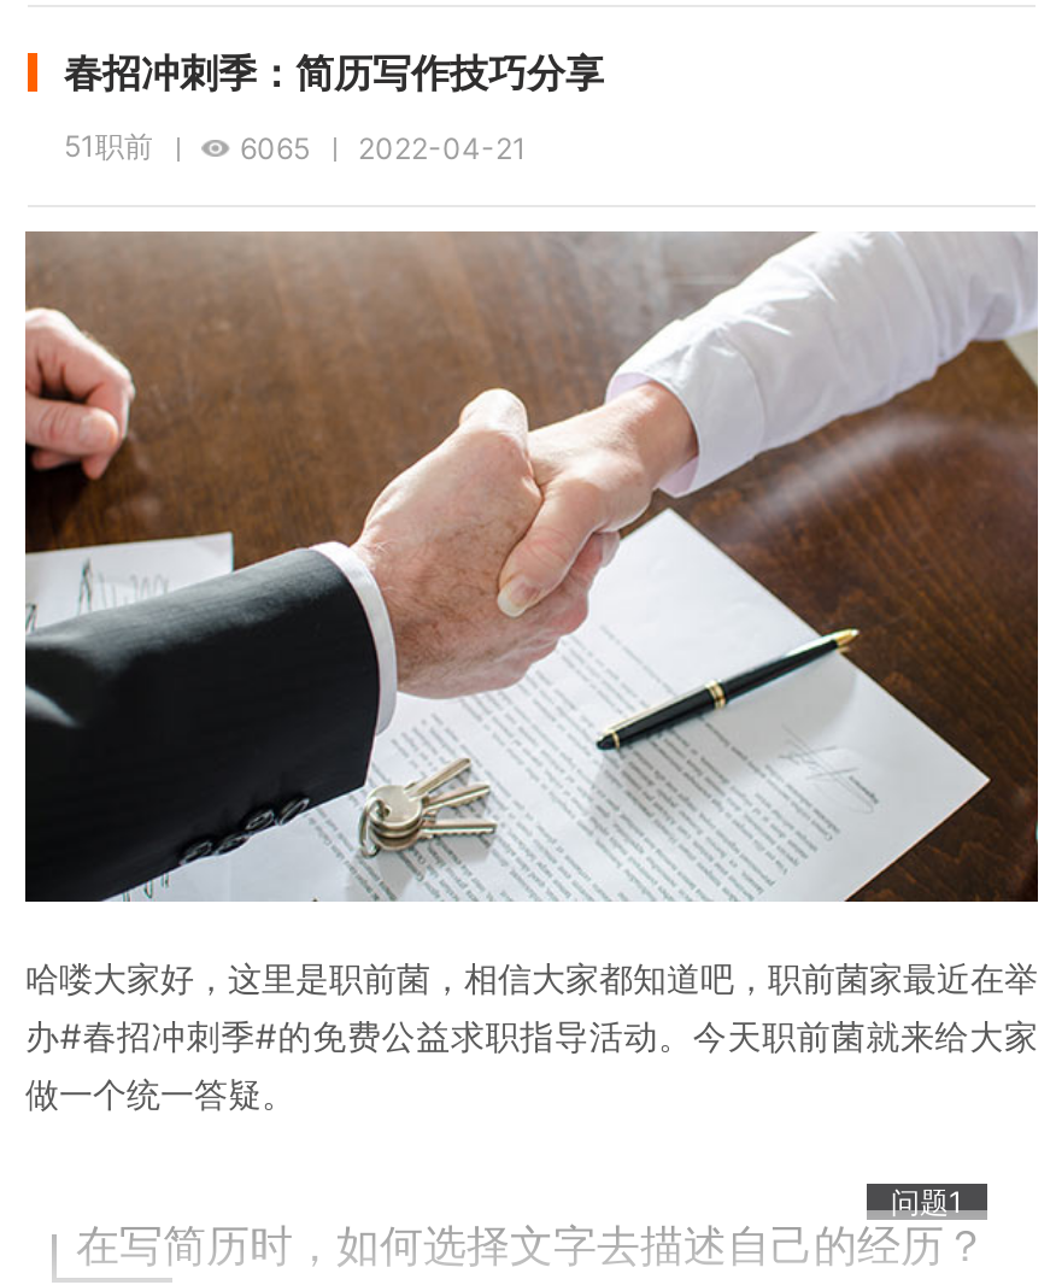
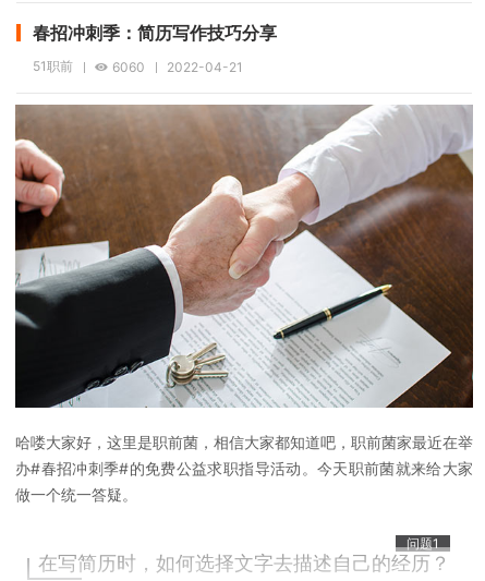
[240,130,527,166] 6065 2022-04-21 -> [112,59,243,75] 6060 2022-04-21

